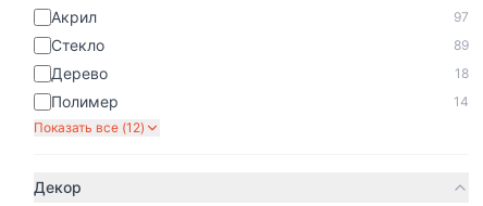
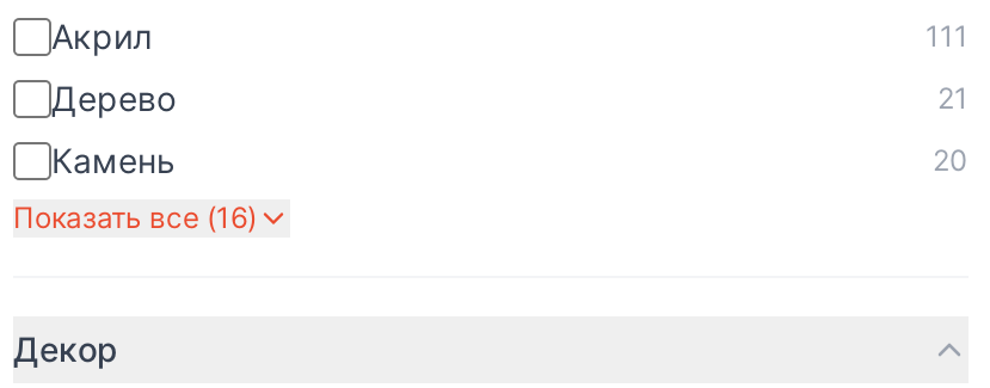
[51,9,469,54] 97 | Стекло | 89 -> [926,18,969,54] 111
[455,65,469,81] 18 -> [937,80,969,116] 21
[51,92,469,111] Полимер | 14 -> [51,140,969,180] Камень | 20
[34,119,145,136] Показать все (12) -> [13,199,257,235] Показать все (16)

